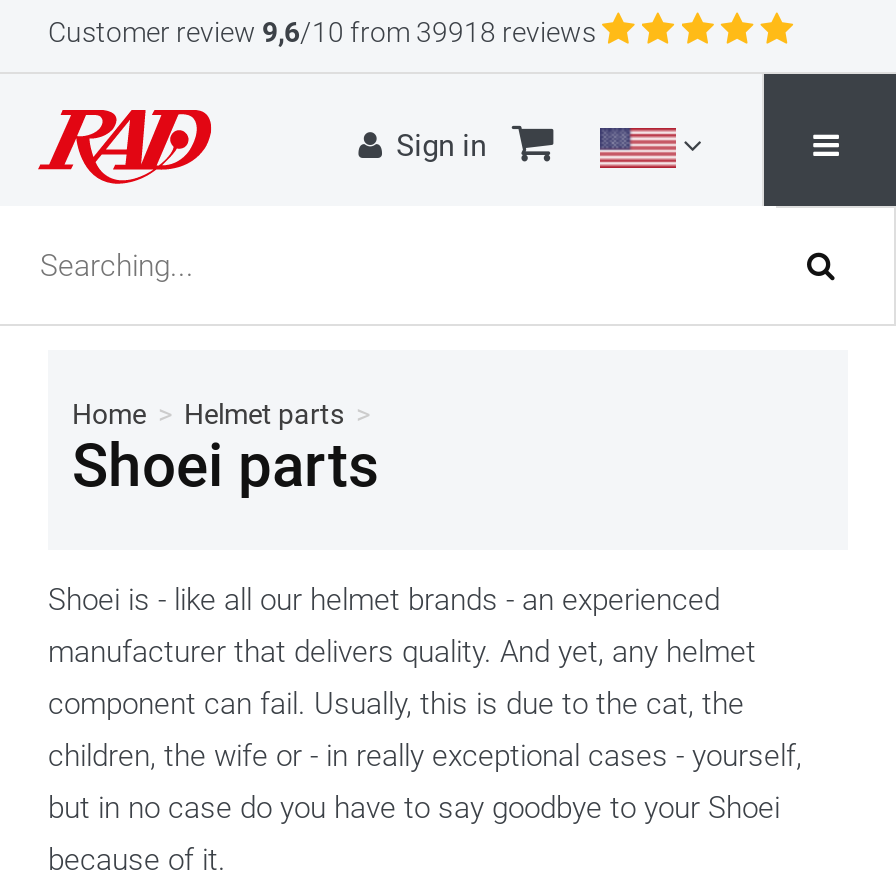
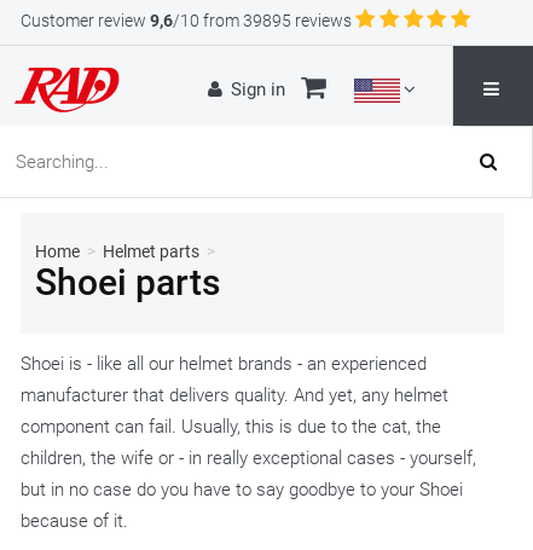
[48,16,596,48] Customer review 9,6/10 from 39918 reviews -> [21,11,352,30] Customer review 9,6/10 from 39895 reviews

